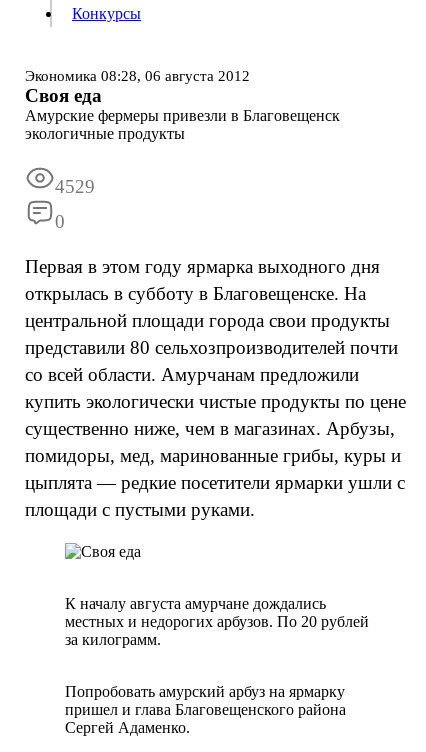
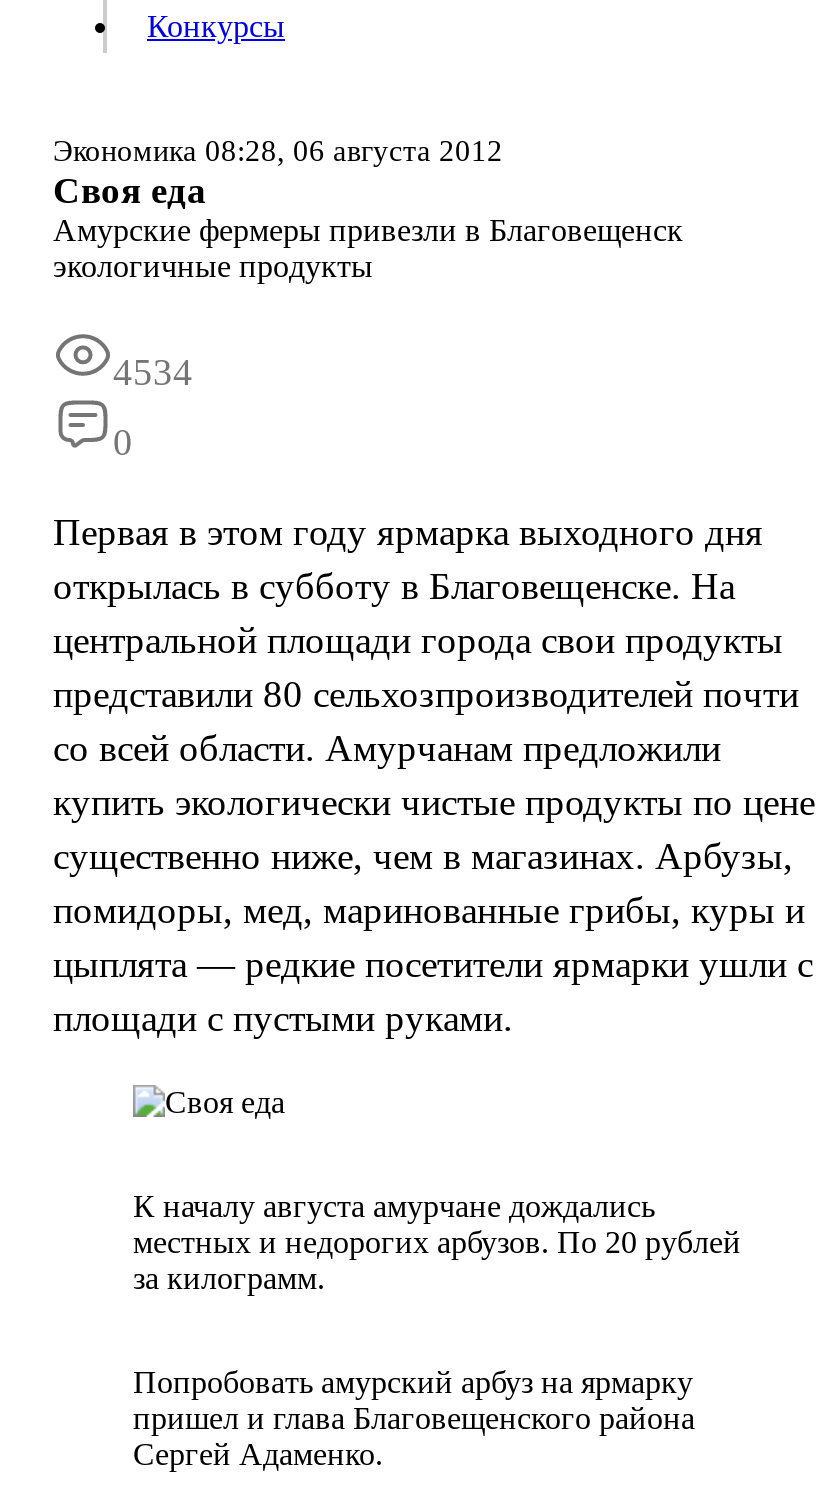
[55,176,95,197] 4529 -> [113,352,193,394] 4534

